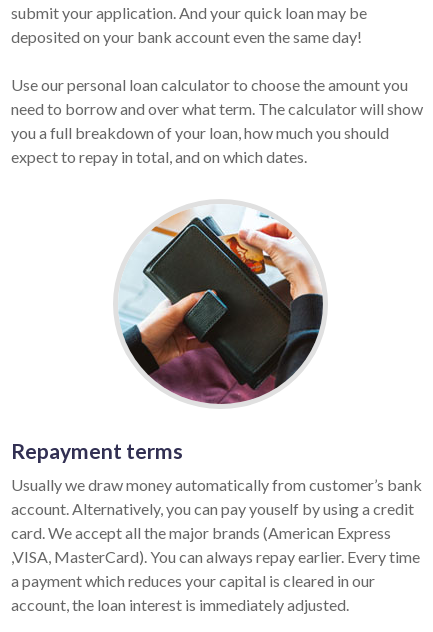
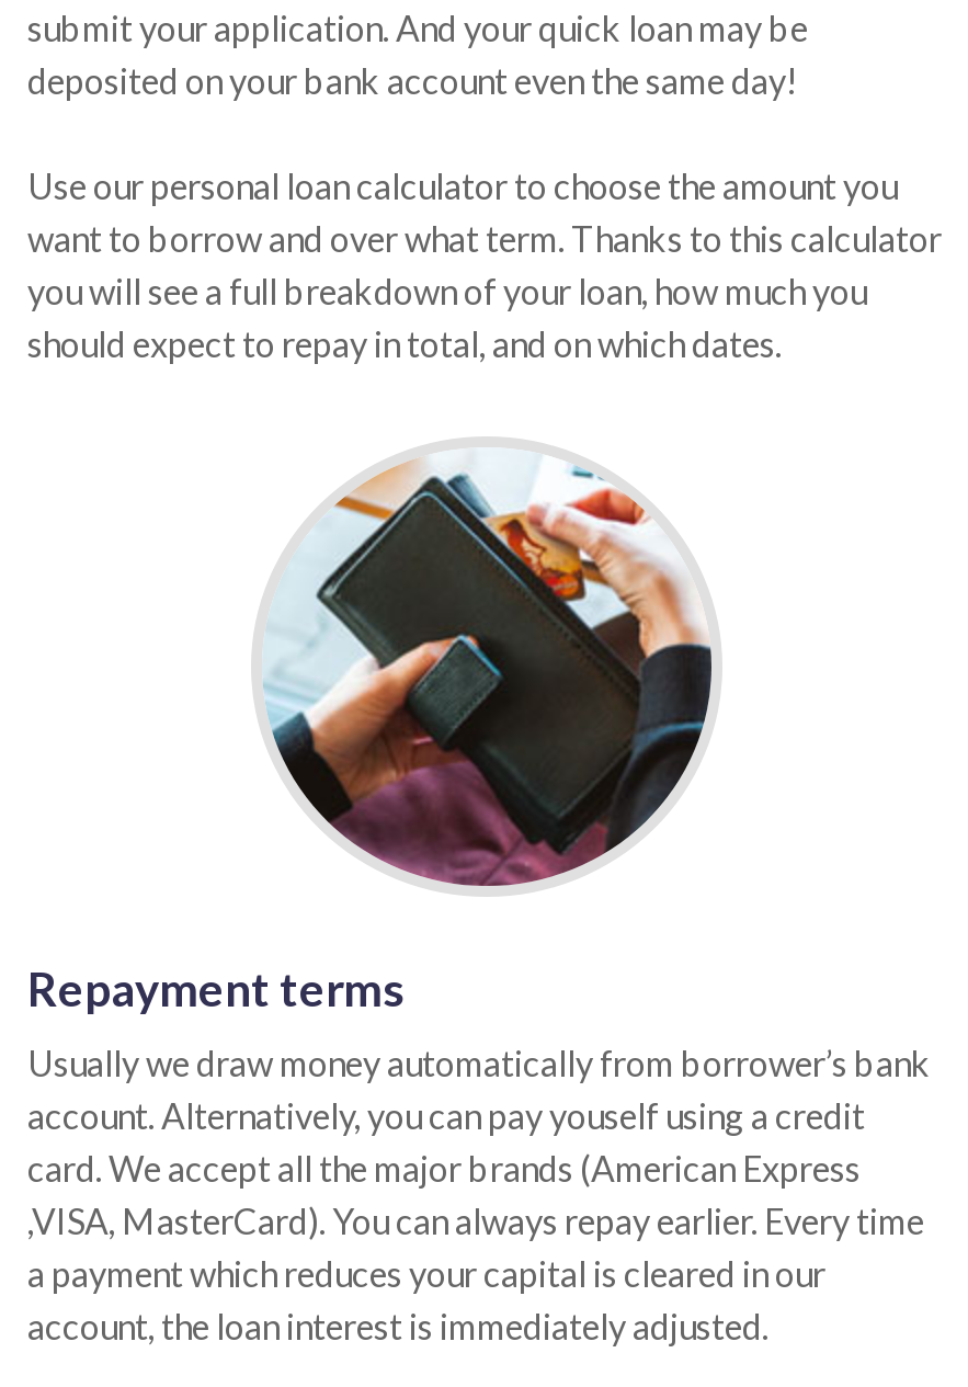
[11,99,423,166] need to borrow and over what term. The calculator will show | you a full breakdown of your loan, how much you should | expect to repay in total, and on which dates. -> [27,217,942,364] want to borrow and over what term. Thanks to this calculator | you will see a full breakdown of your loan, how much you | should expect to repay in total, and on which dates.
[11,475,422,518] Usually we draw money automatically from customer’s bank | account. Alternatively, you can pay youself by using a credit -> [27,1042,931,1136] Usually we draw money automatically from borrower’s bank | account. Alternatively, you can pay youself using a credit

